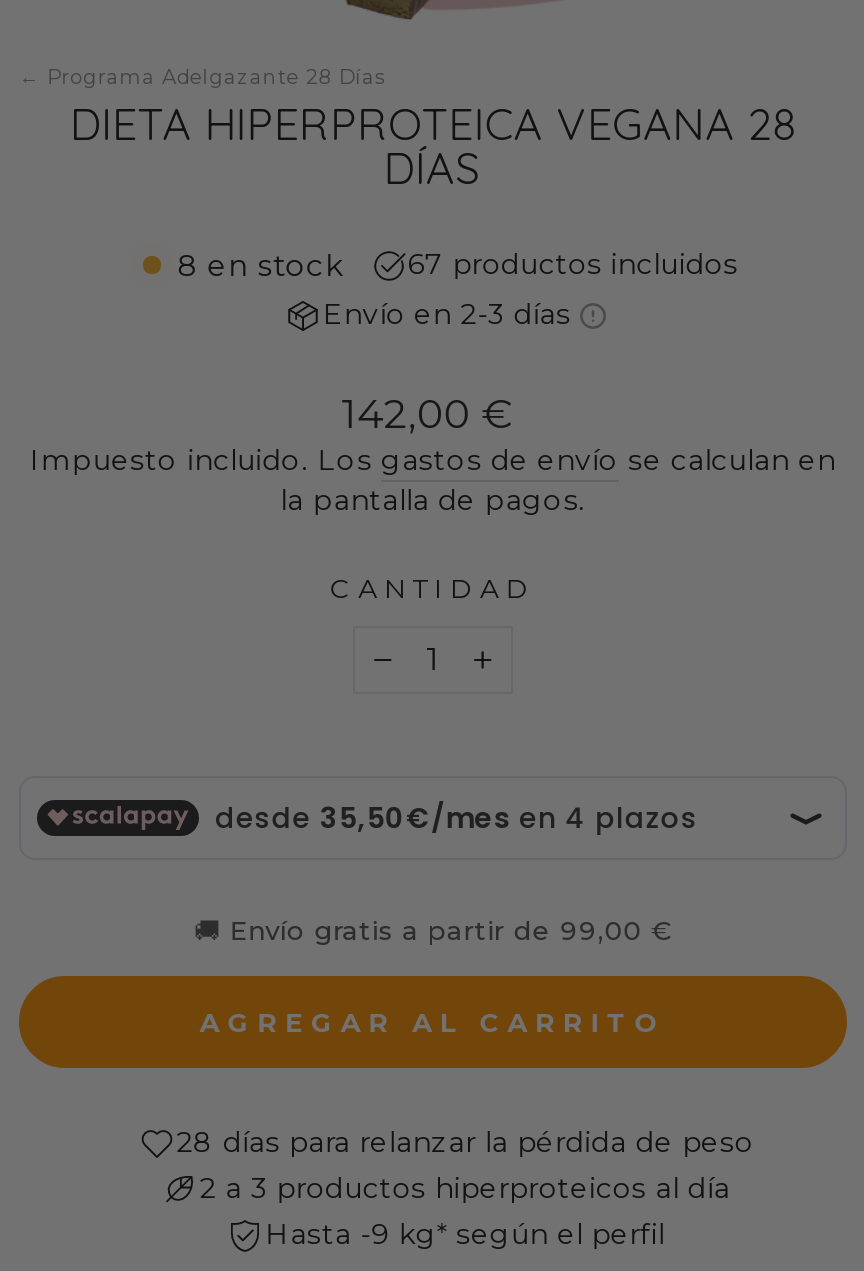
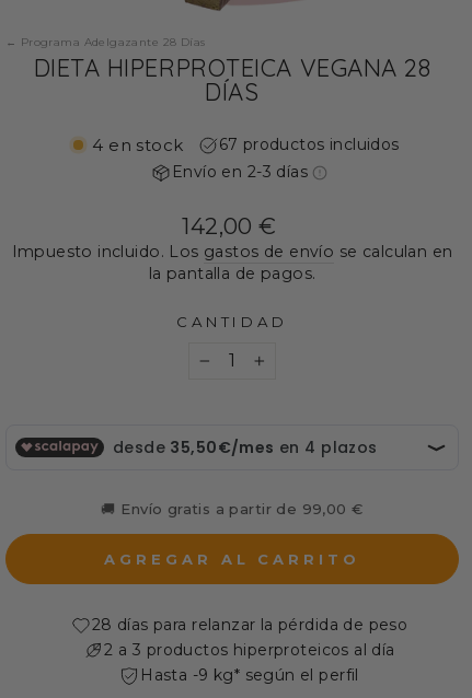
[178,246,738,284] 8 en stock 67 productos incluidos -> [92,135,399,156] 4 en stock 67 productos incluidos

